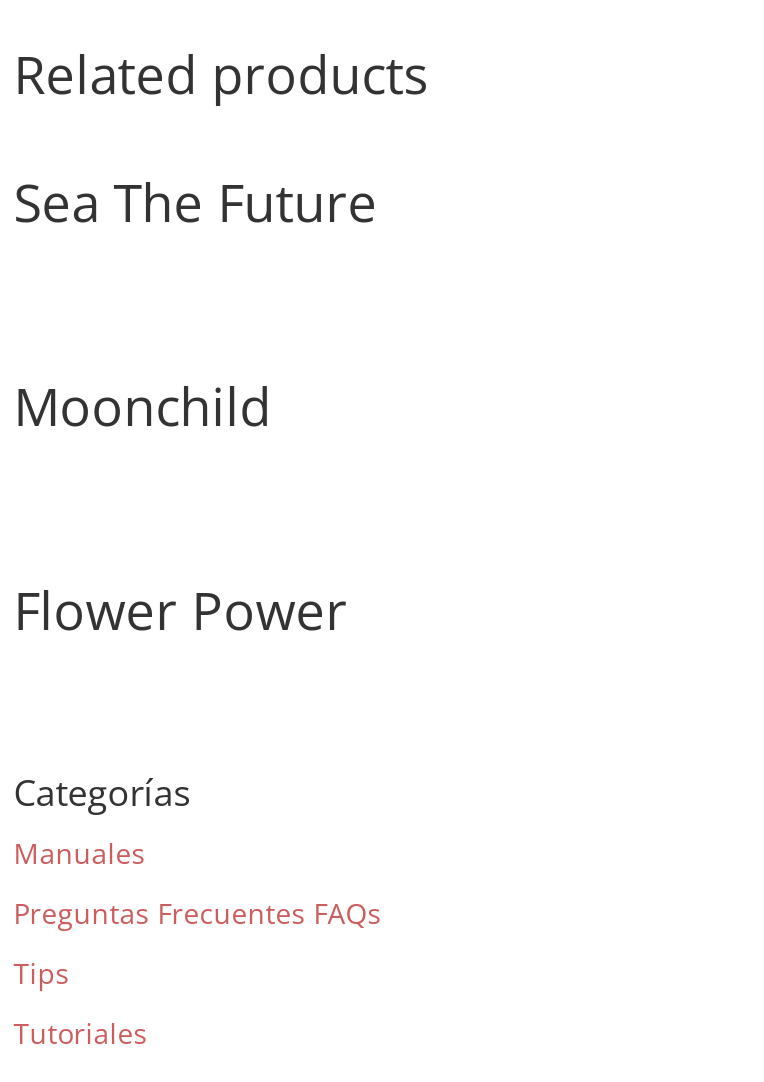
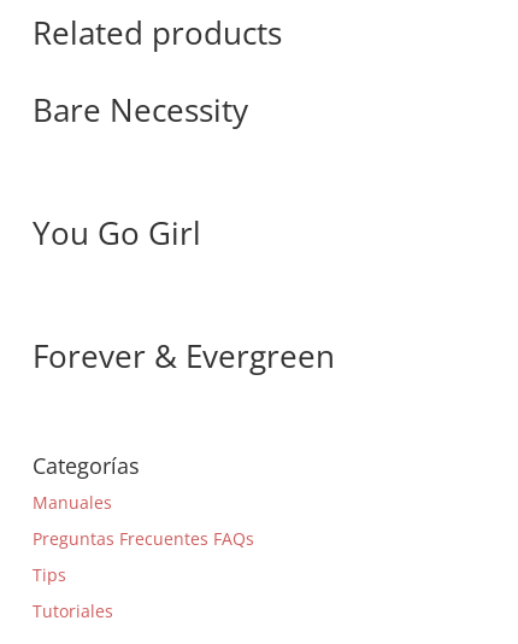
[14,166,378,238] Sea The Future -> [32,88,248,131] Bare Necessity
[14,370,272,442] Moonchild -> [32,211,201,255] You Go Girl
[14,575,348,647] Flower Power -> [32,335,335,378] Forever & Evergreen

